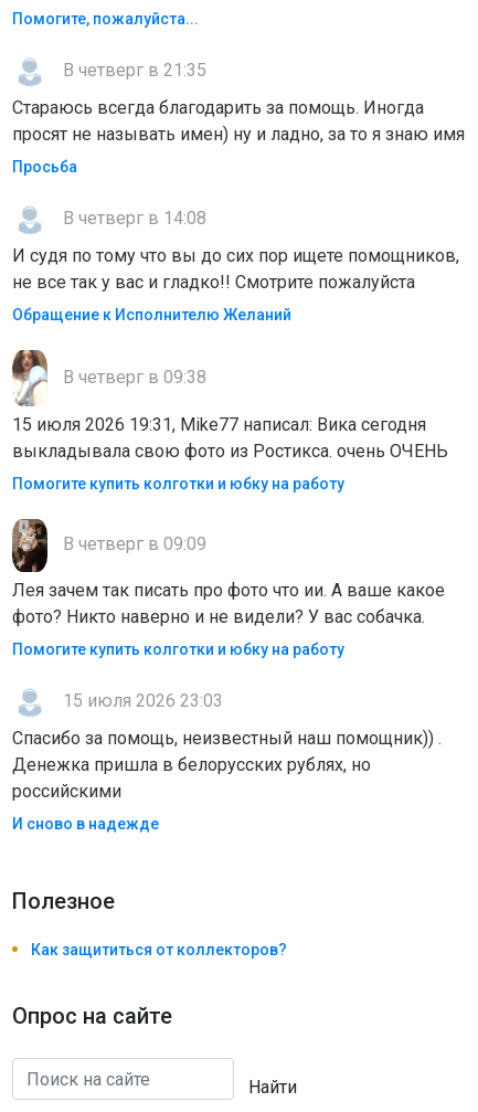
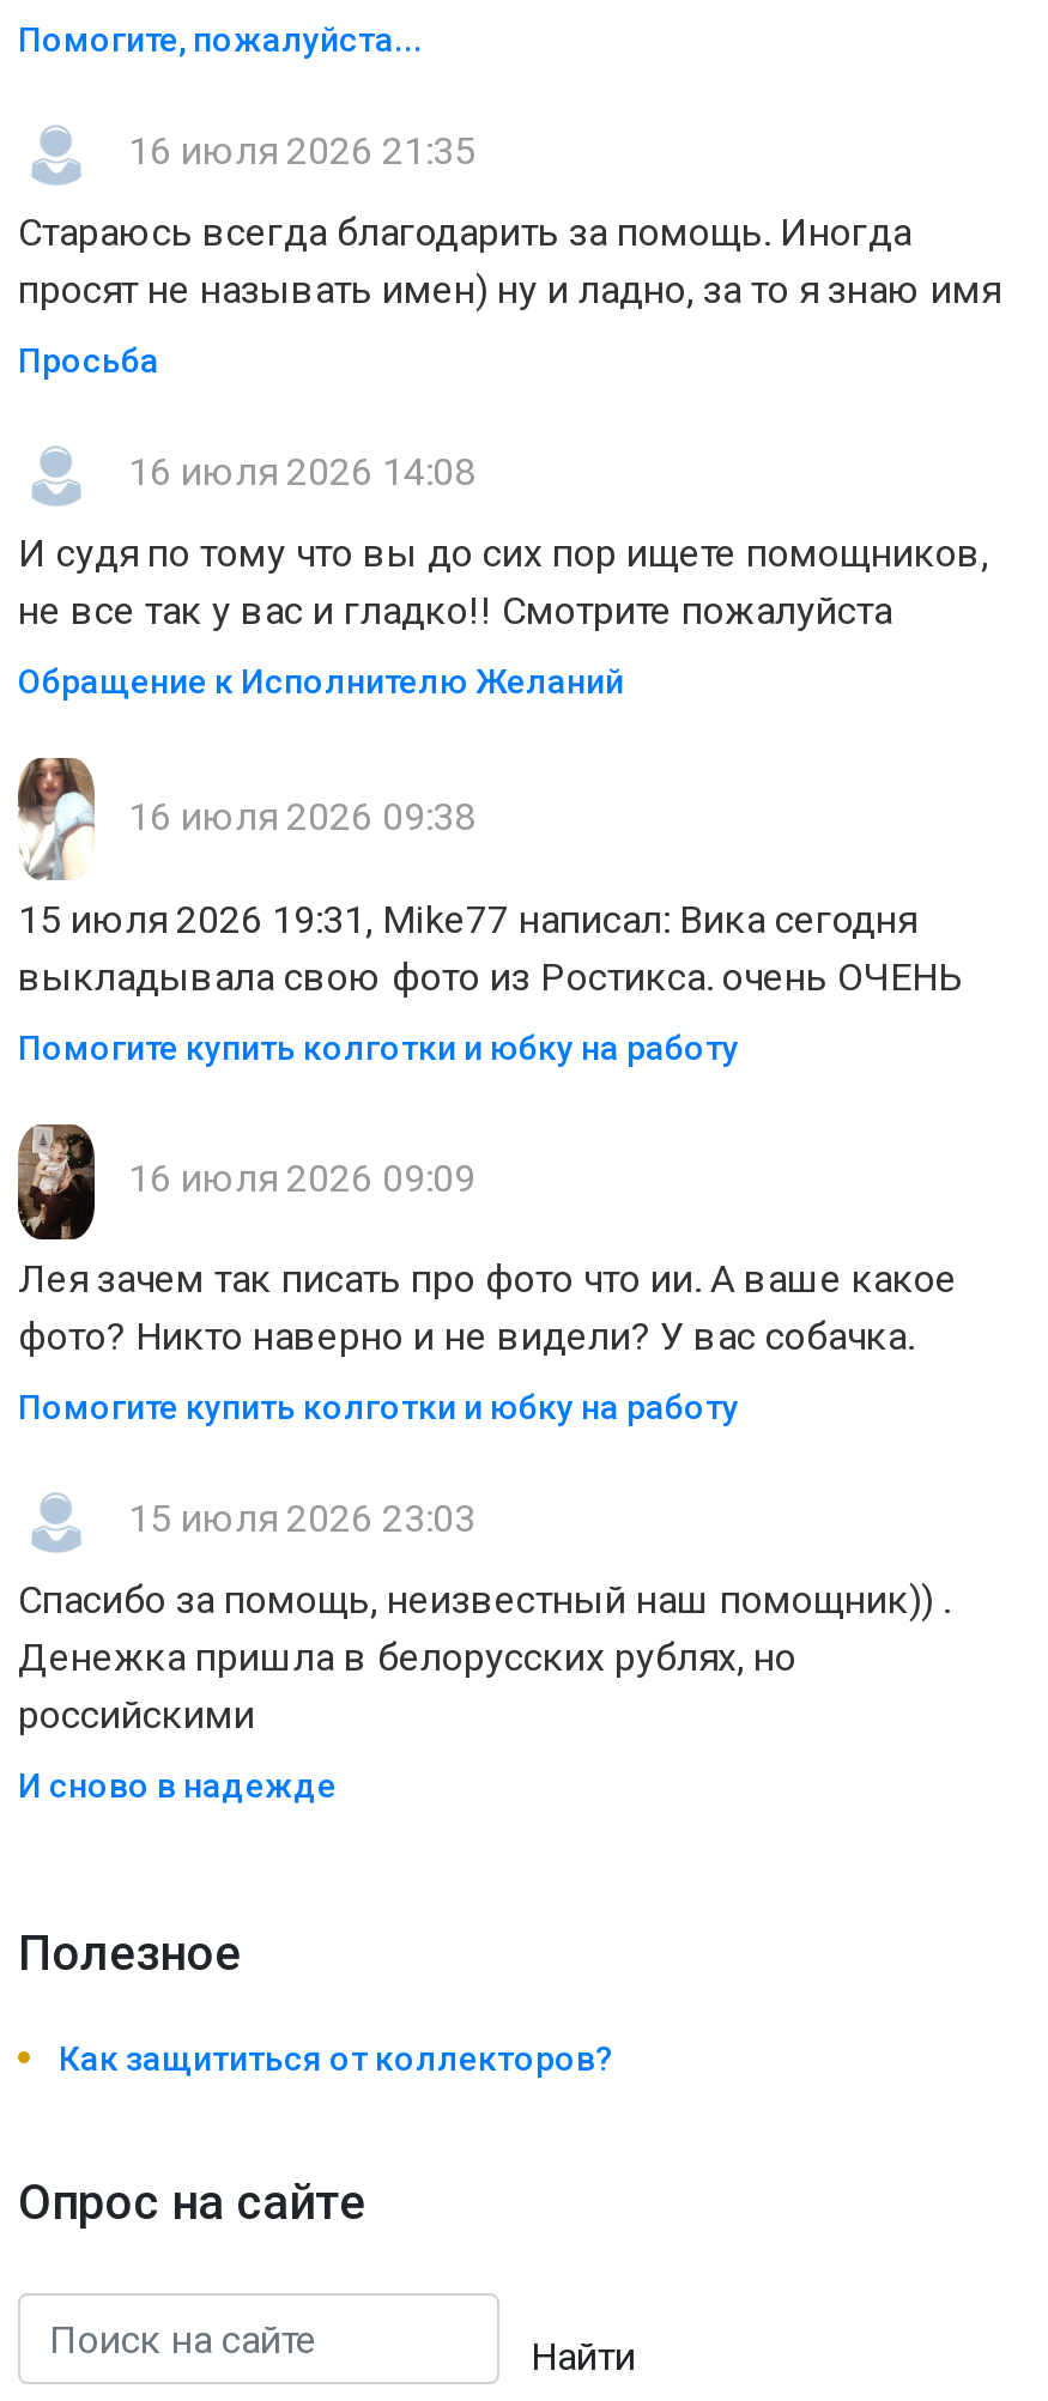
[59,60,206,81] В четверг в 21:35 -> [119,129,475,174] 16 июля 2026 21:35
[59,208,206,229] В четверг в 14:08 -> [119,450,475,495] 16 июля 2026 14:08
[59,366,206,387] В четверг в 09:38 -> [119,793,475,839] 16 июля 2026 09:38
[59,534,206,555] В четверг в 09:09 -> [119,1156,475,1202] 16 июля 2026 09:09

